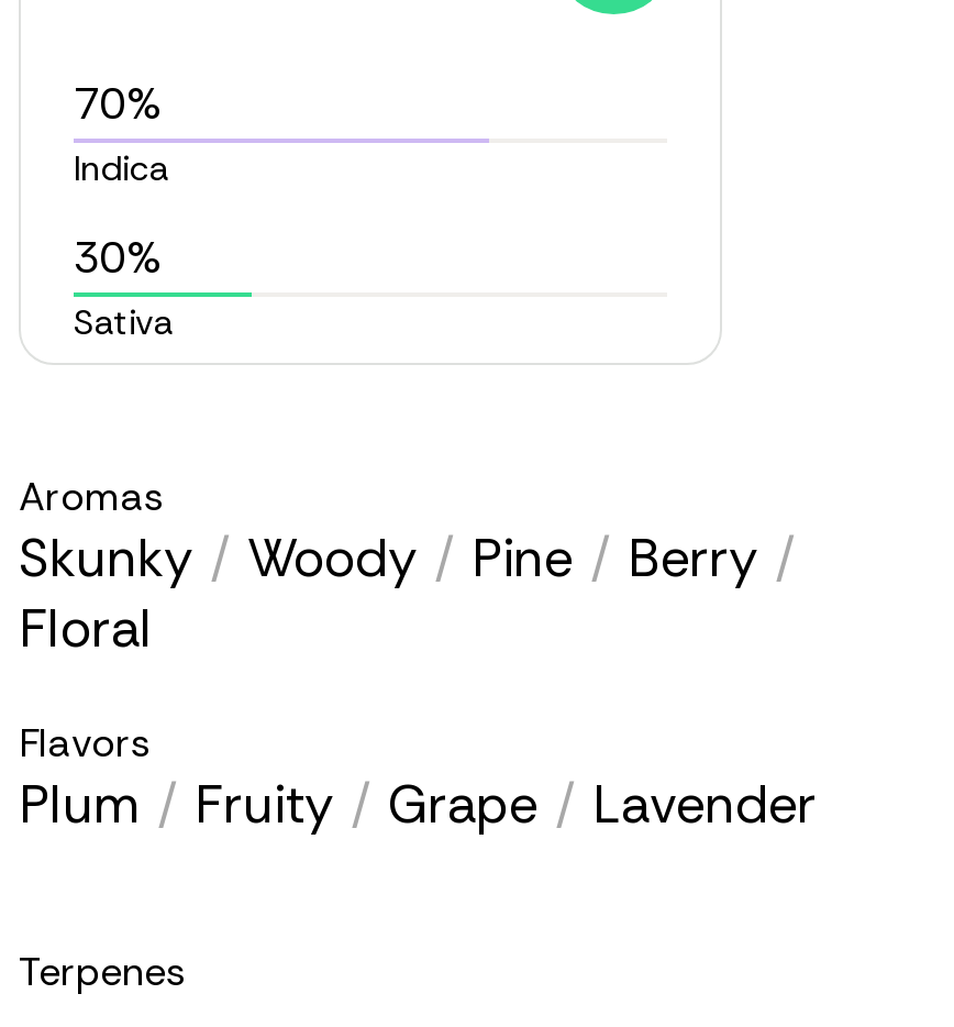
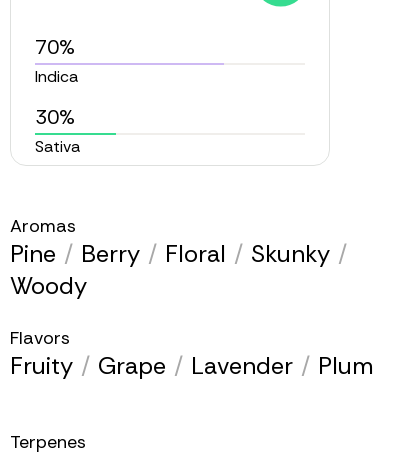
[19,524,795,662] Skunky / Woody / Pine / Berry / | Floral -> [10,238,347,301] Pine / Berry / Floral / Skunky / | Woody
[19,770,817,838] Plum / Fruity / Grape / Lavender -> [10,350,373,381] Fruity / Grape / Lavender / Plum

